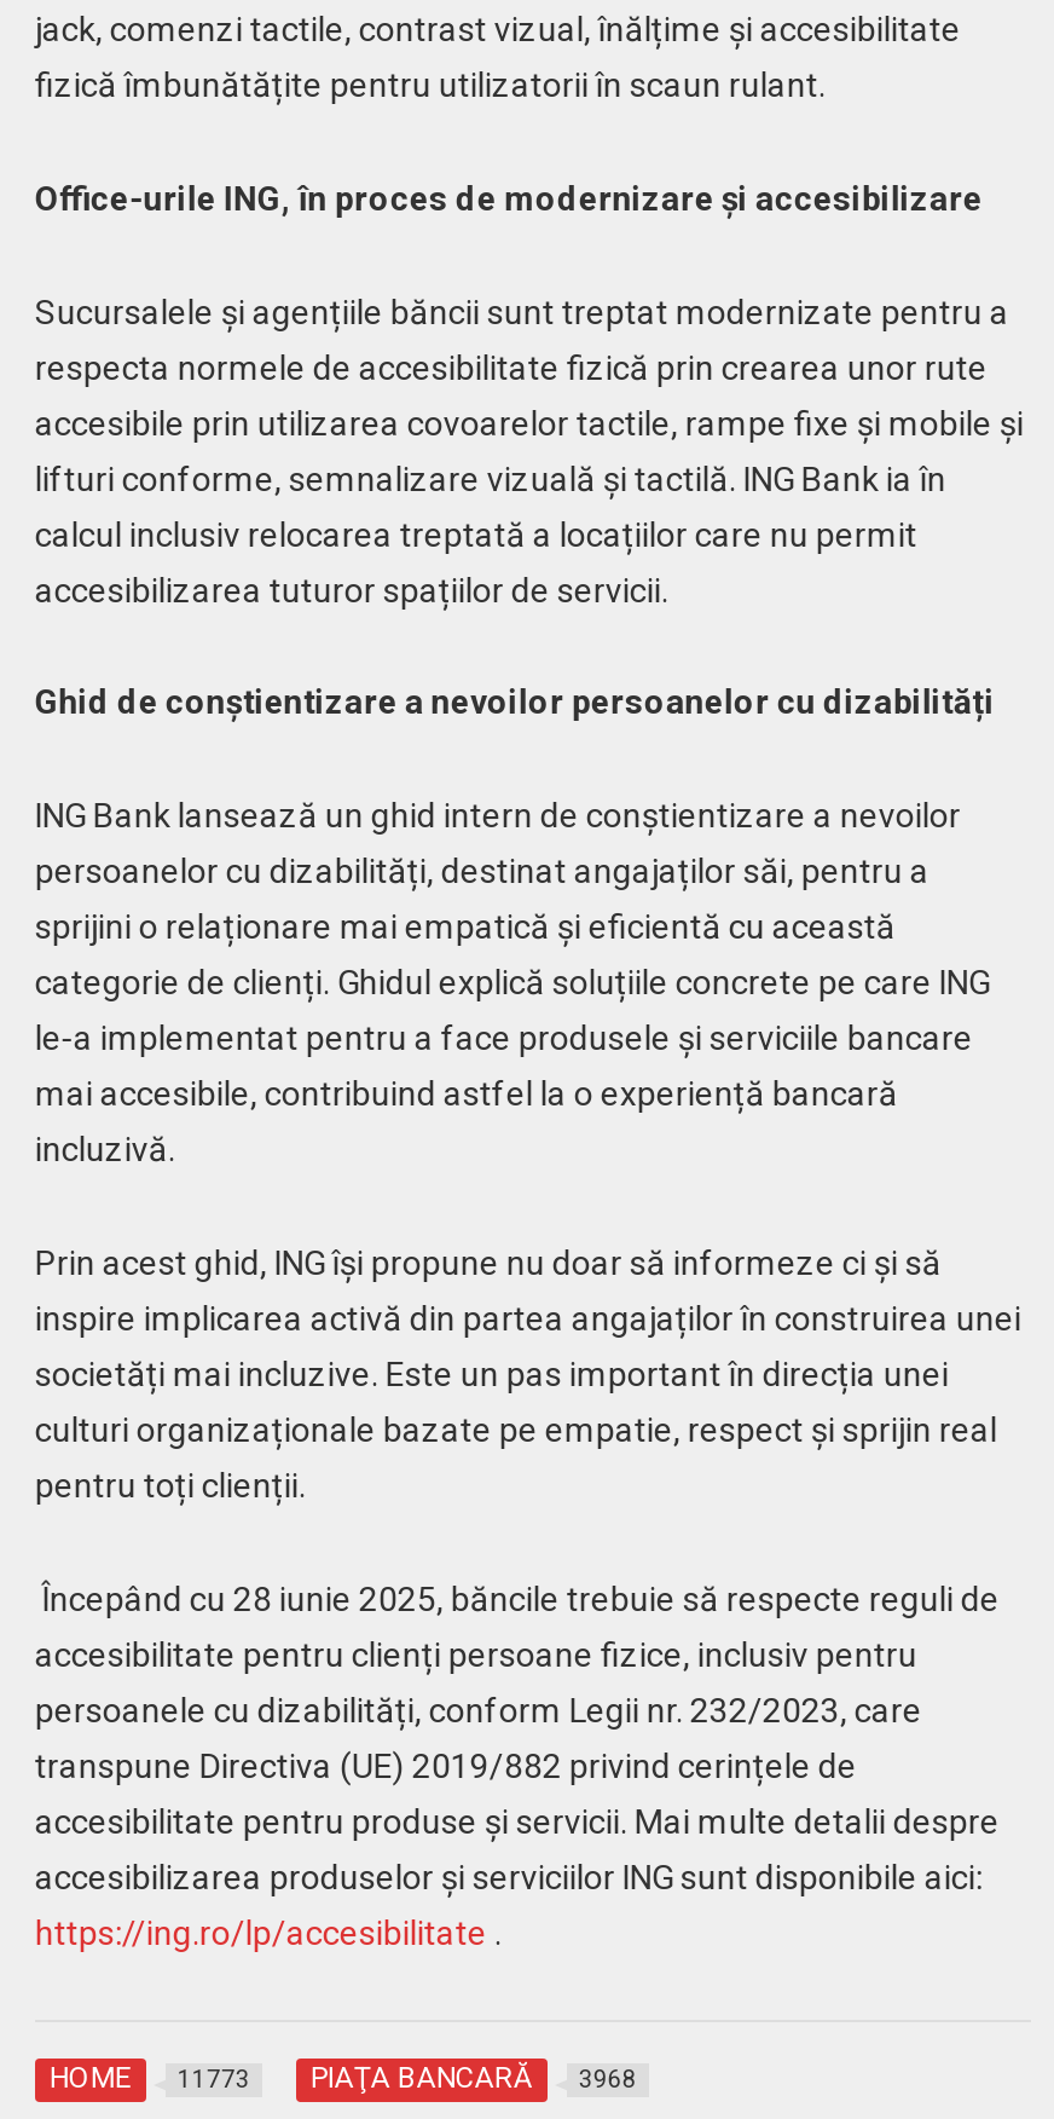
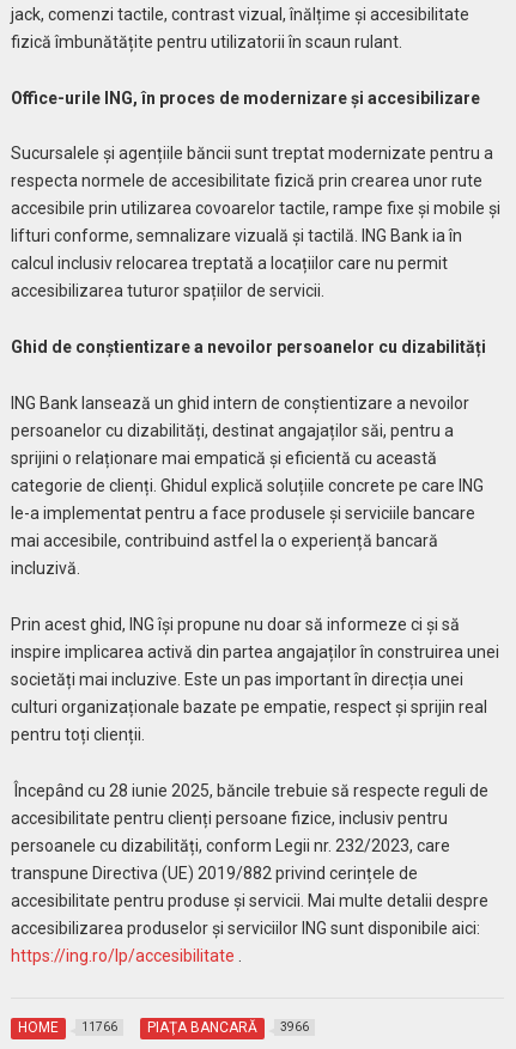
[49,2060,250,2094] HOME 11773 -> [18,1019,117,1036] HOME 11766
[310,2060,637,2094] PIAŢA BANCARĂ 3968 -> [147,1019,309,1036] PIAŢA BANCARĂ 3966

